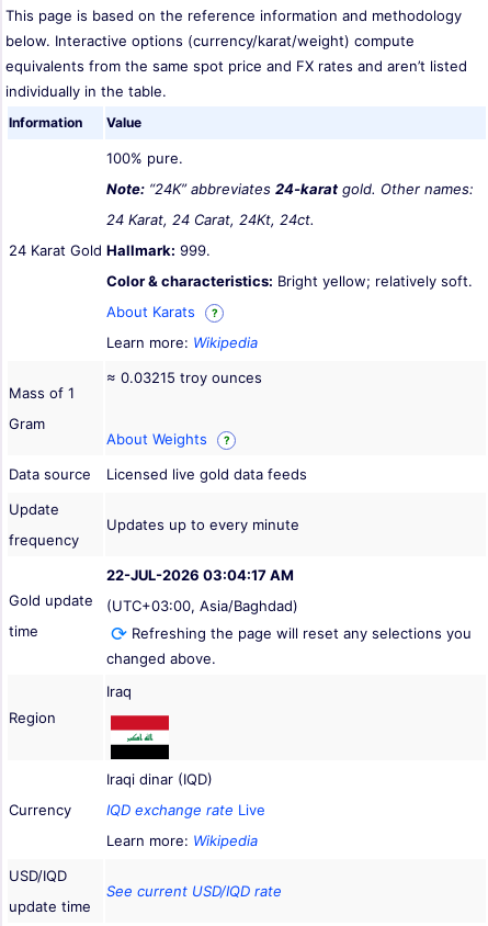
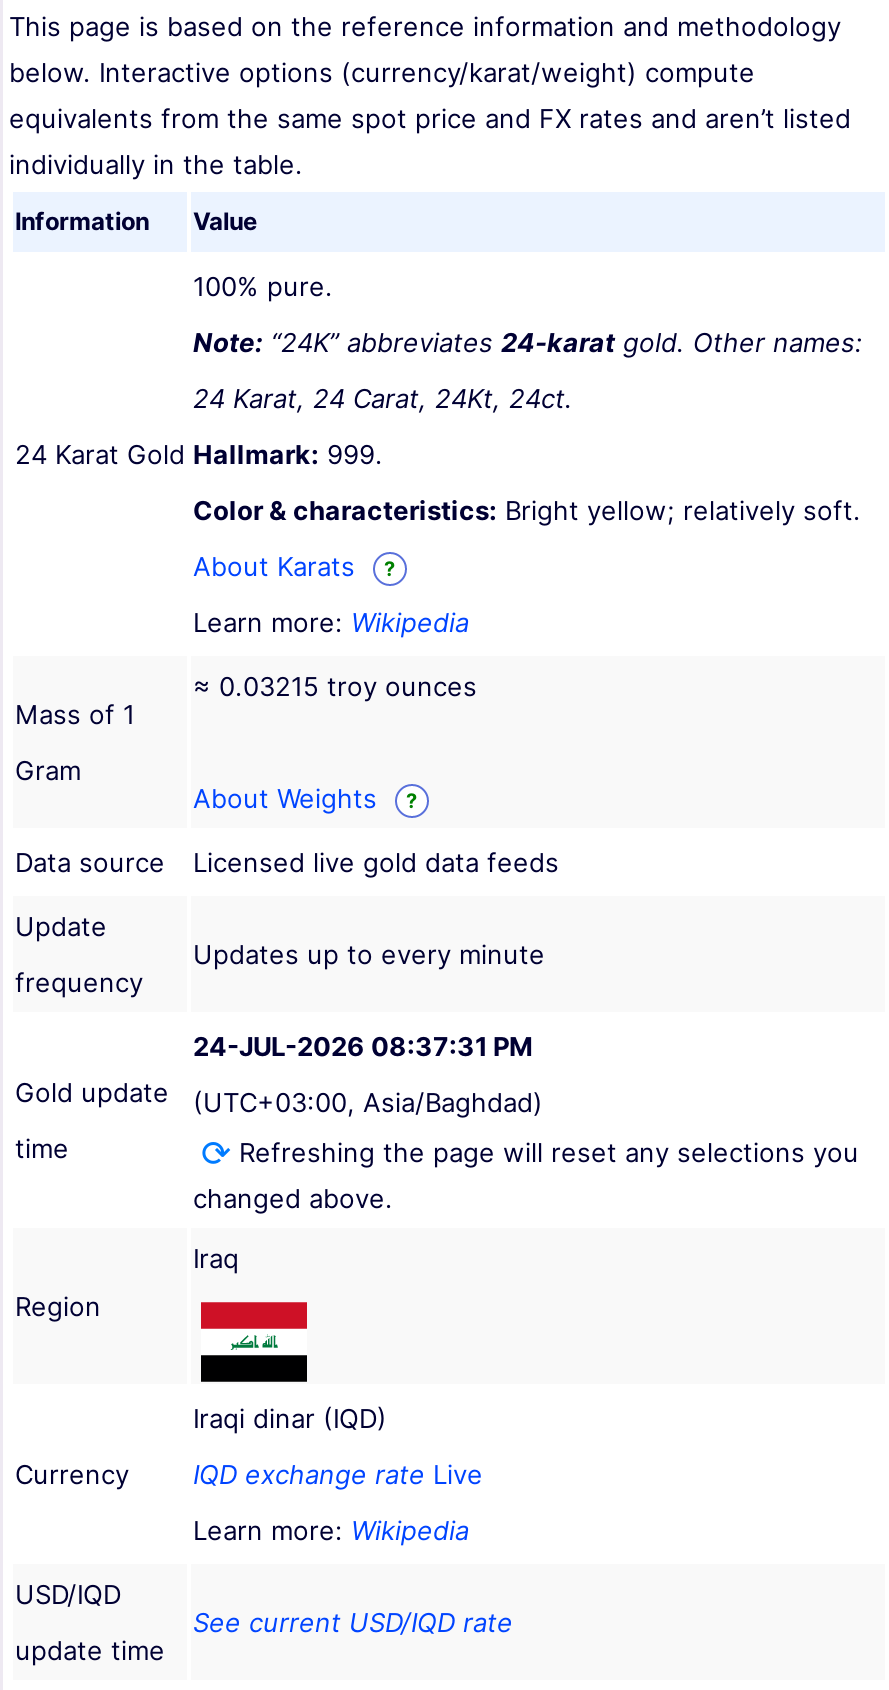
[106,566,294,583] 22-JUL-2026 03:04:17 AM -> [193,1029,533,1061] 24-JUL-2026 08:37:31 PM

